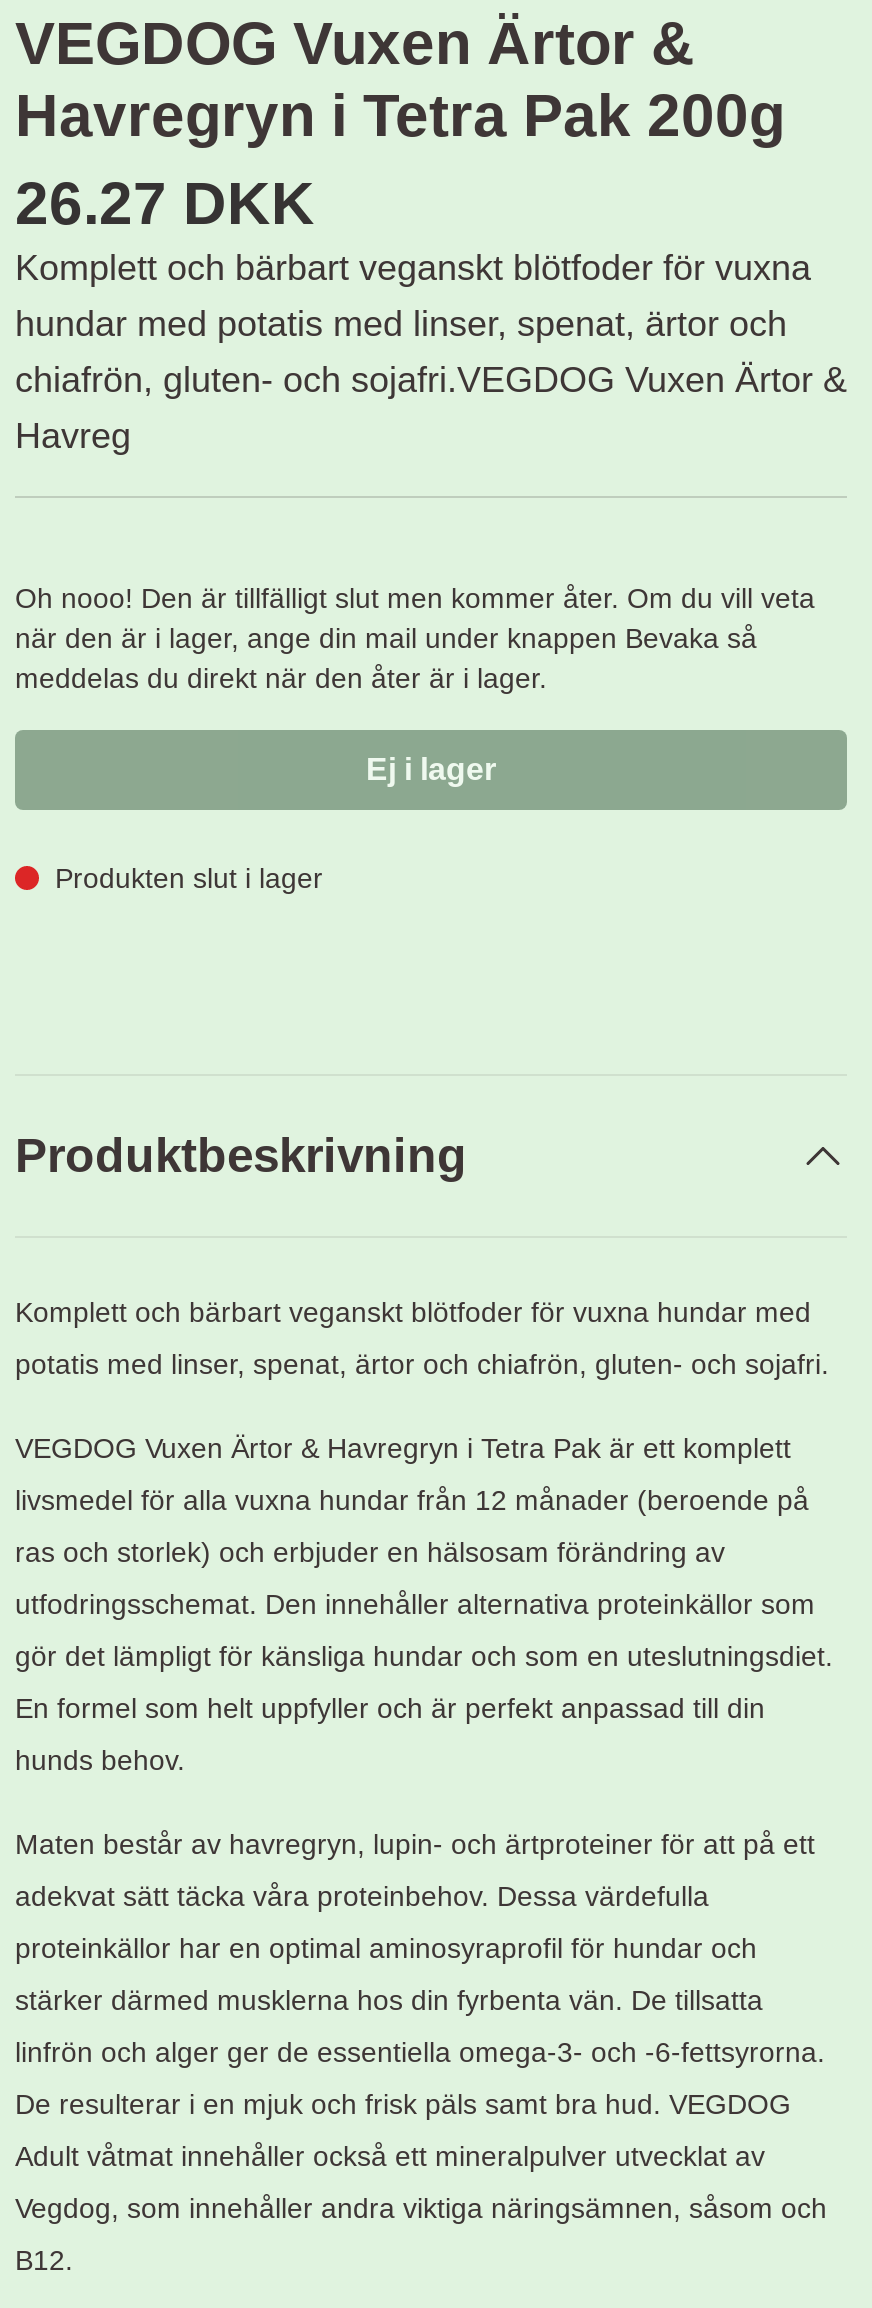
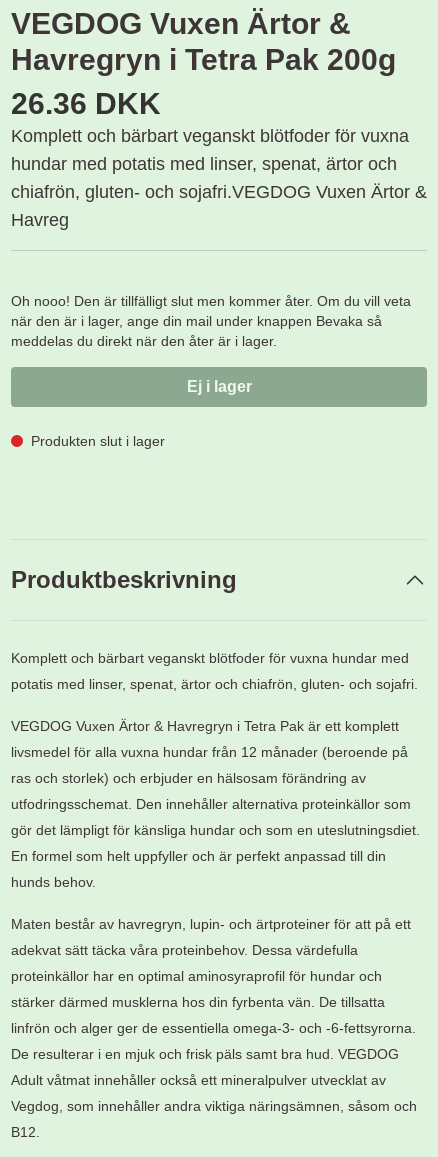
[15,170,315,236] 26.27 DKK -> [11,87,161,120] 26.36 DKK

